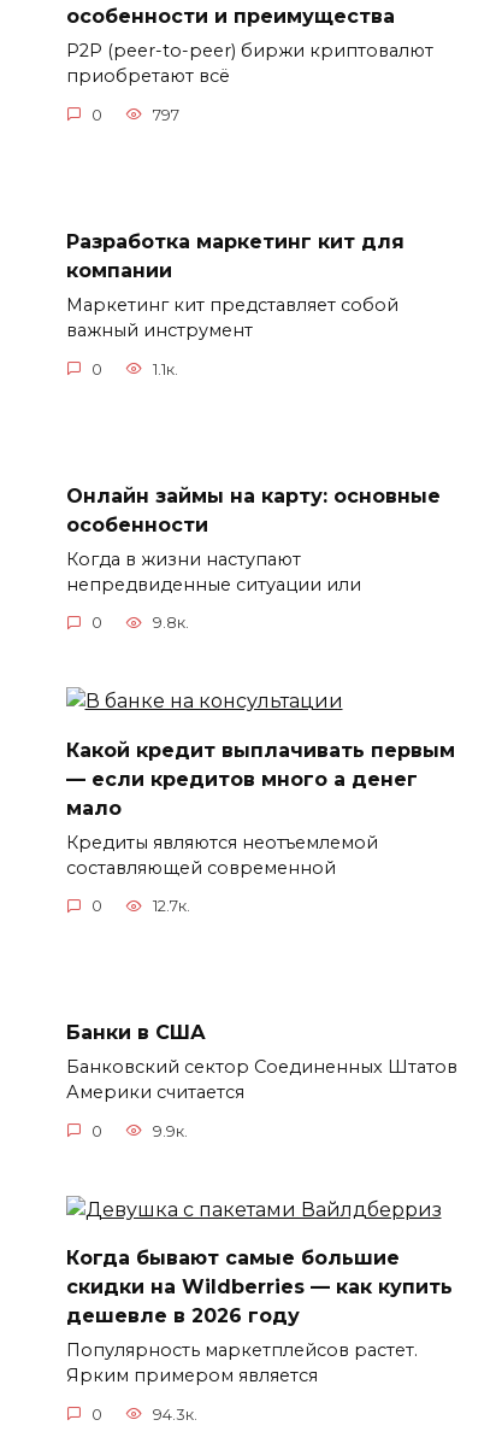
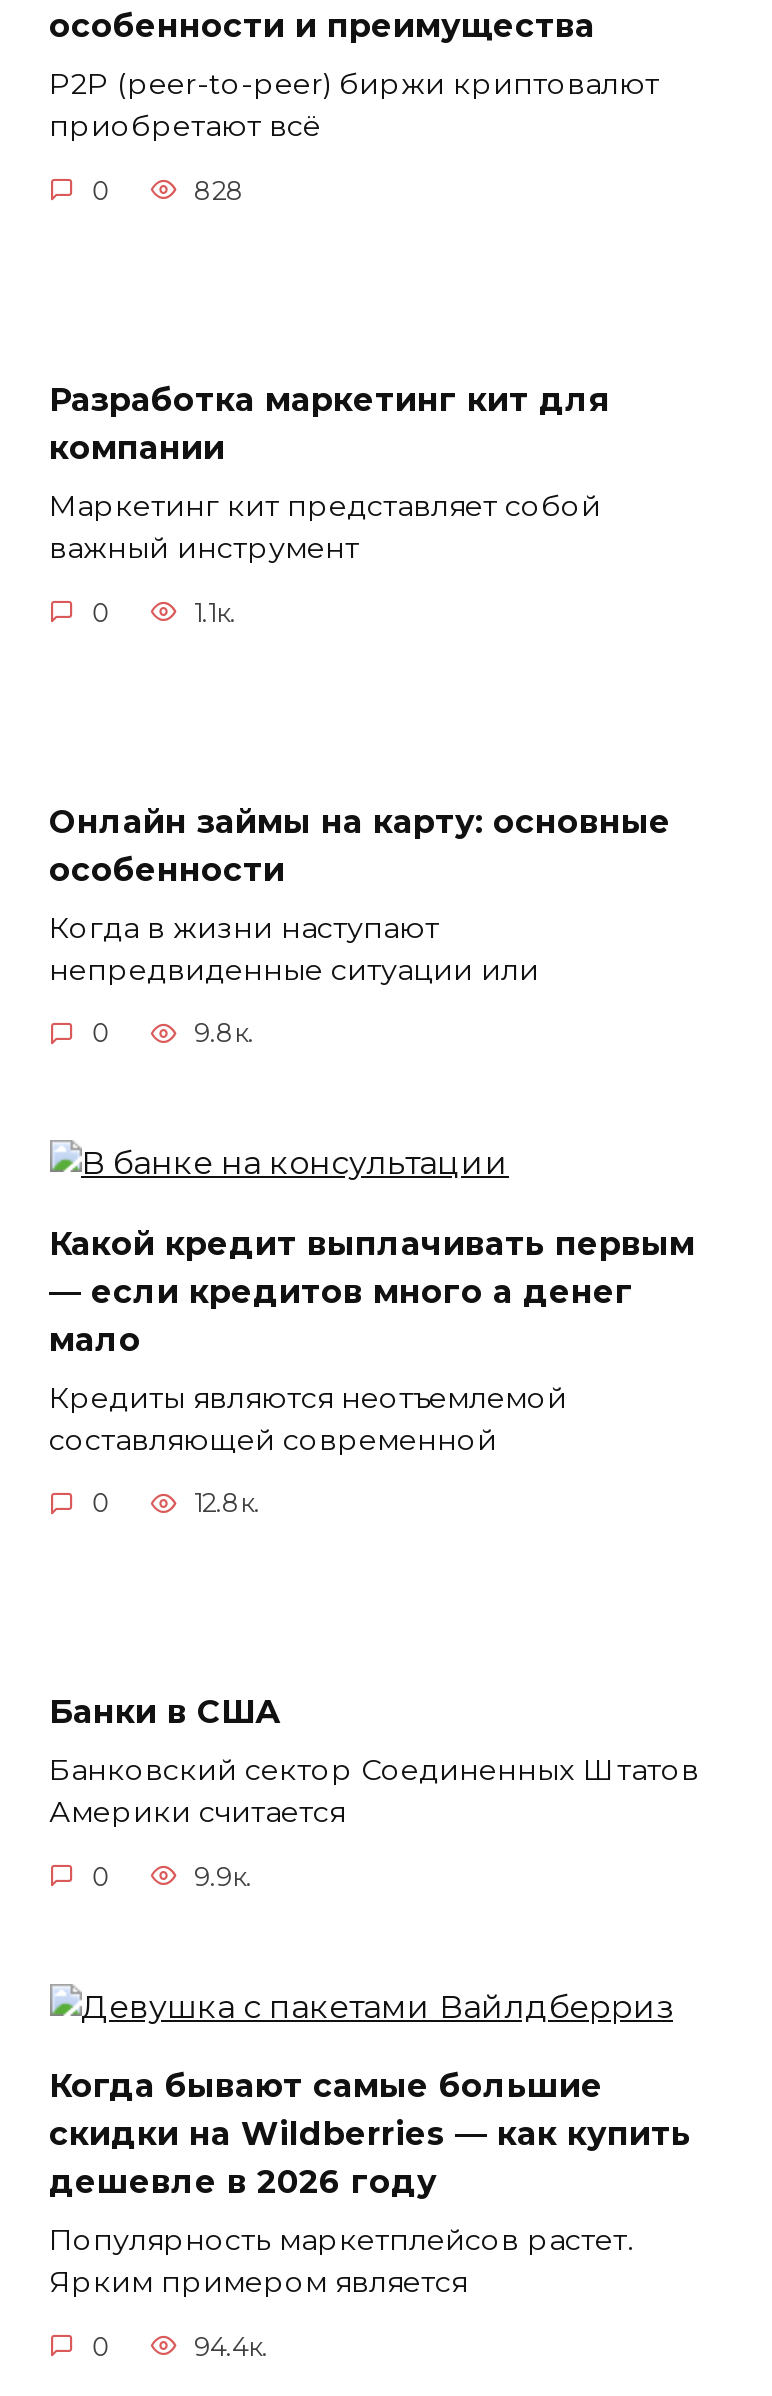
[153,106,179,124] 797 -> [194,176,244,206] 828
[153,897,190,915] 12.7к. -> [194,1488,260,1518] 12.8к.
[153,1405,197,1423] 94.3к. -> [194,2331,268,2361] 94.4к.

